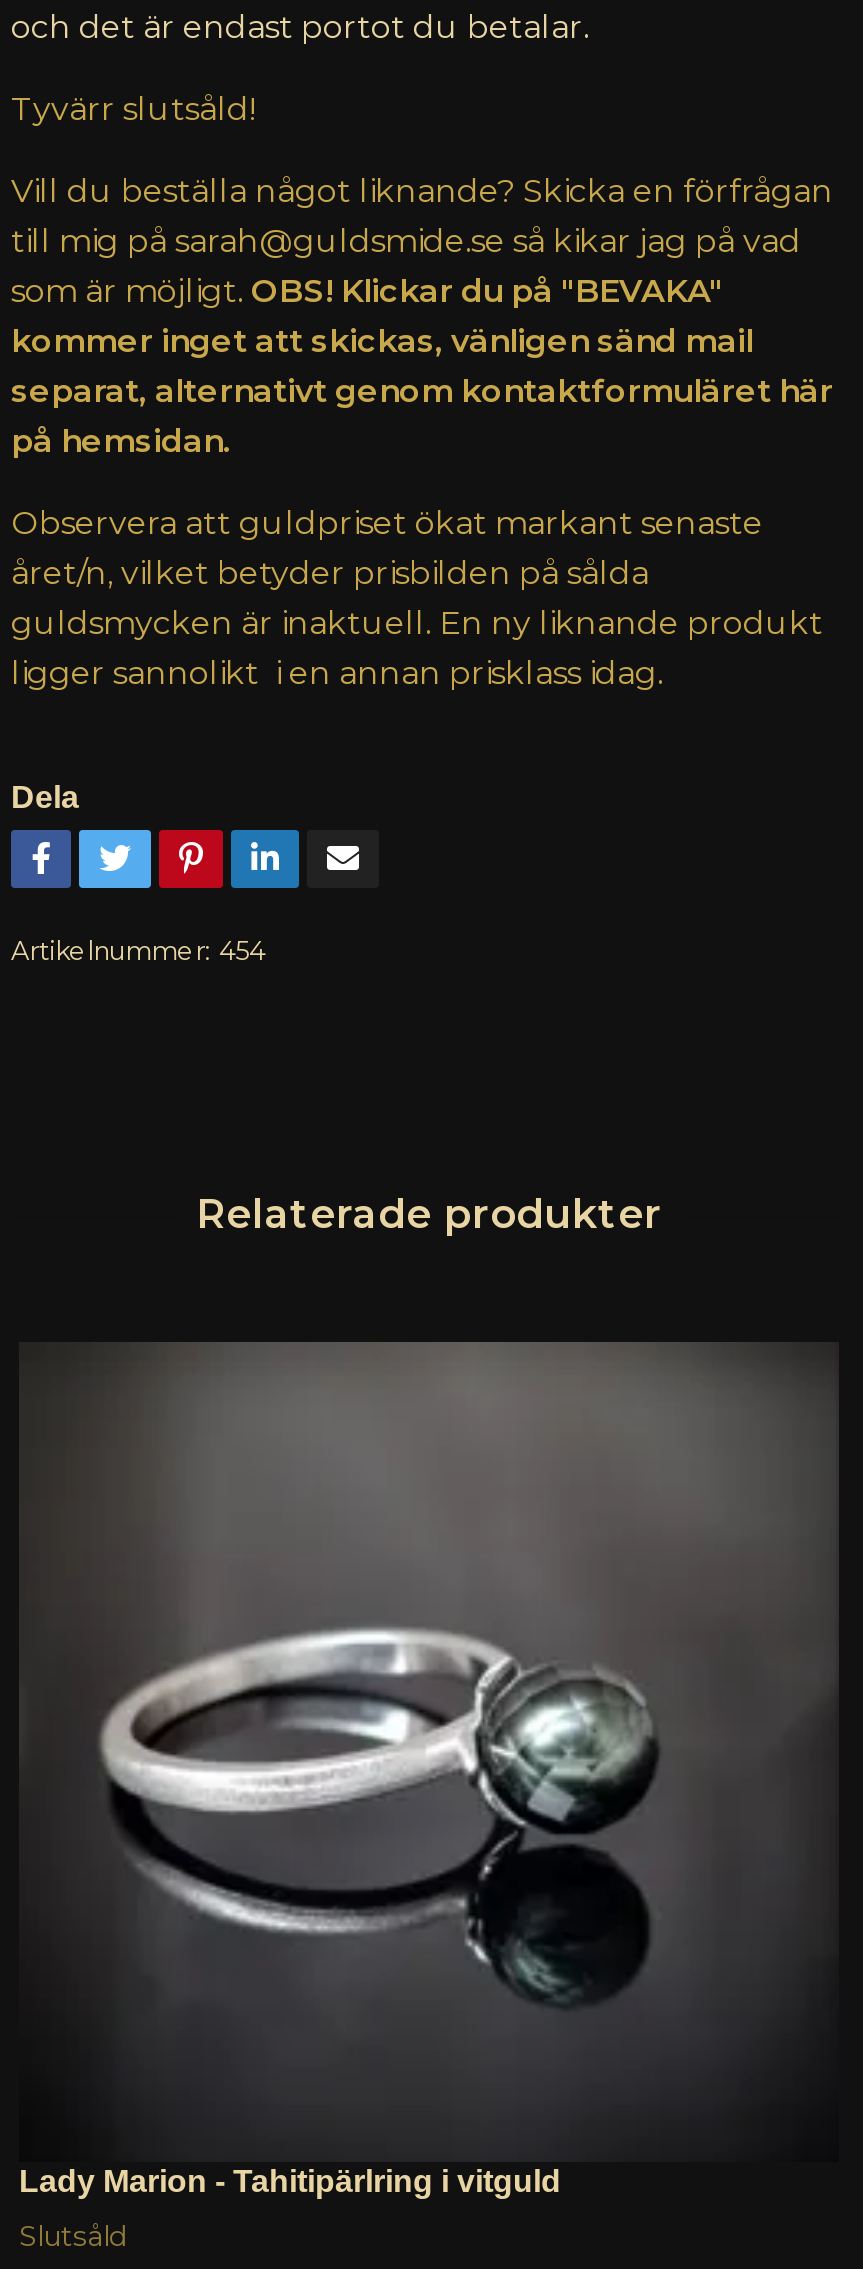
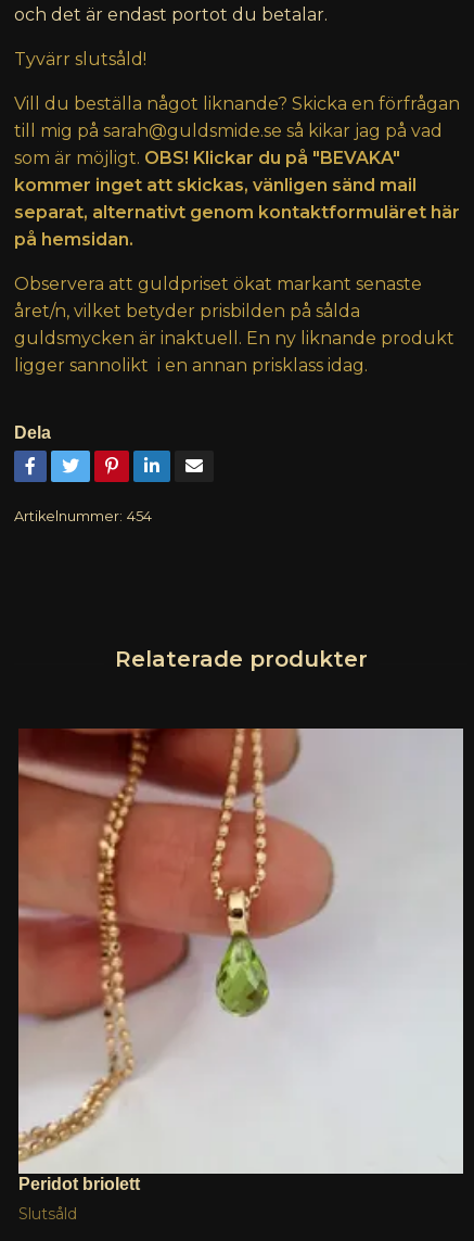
[19,1342,839,2198] [image] | Lady Marion - Tahitipärlring i vitguld -> [17,727,464,1193] [image] | Peridot briolett

